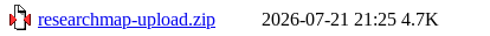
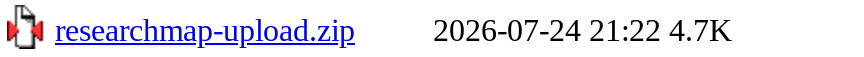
[262,9,439,29] 2026-07-21 21:25 4.7K -> [433,13,733,47] 2026-07-24 21:22 4.7K

